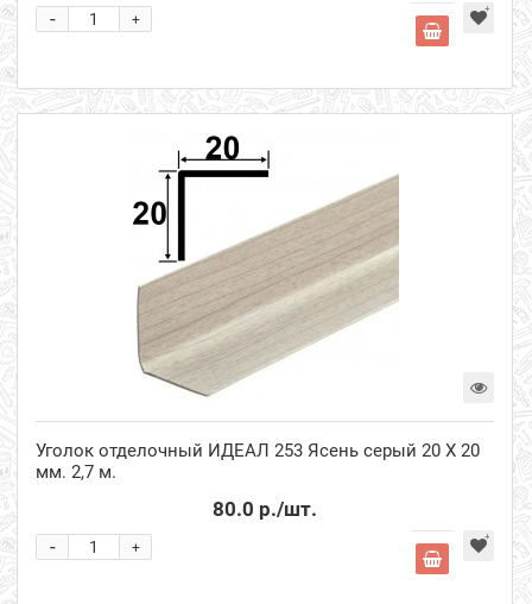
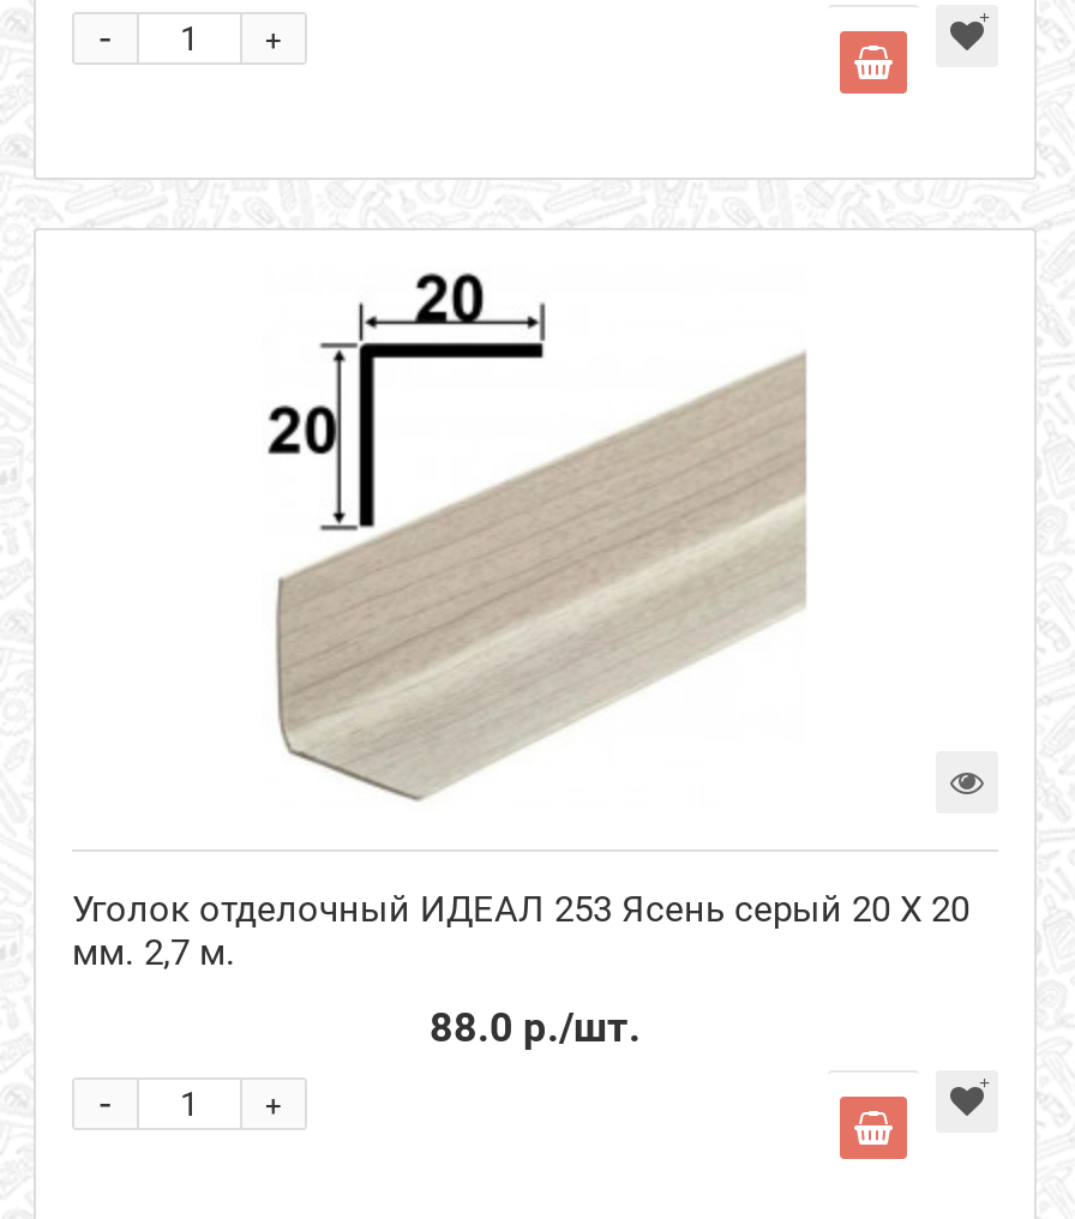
[213,497,317,521] 80.0 р./шт. -> [430,1003,641,1051] 88.0 р./шт.

